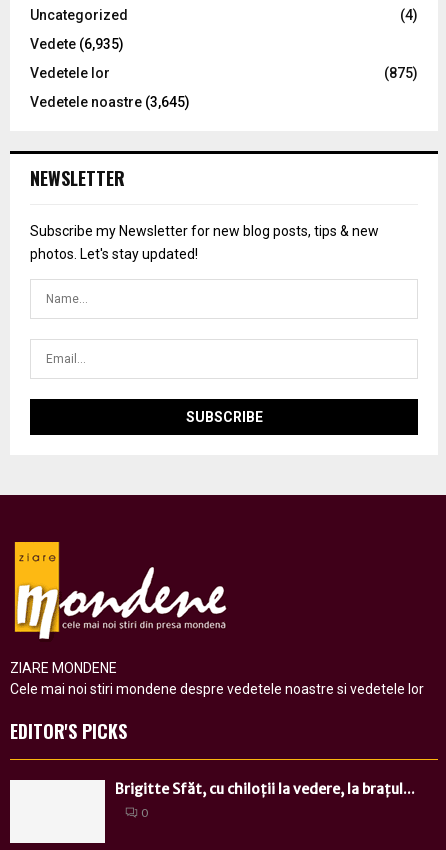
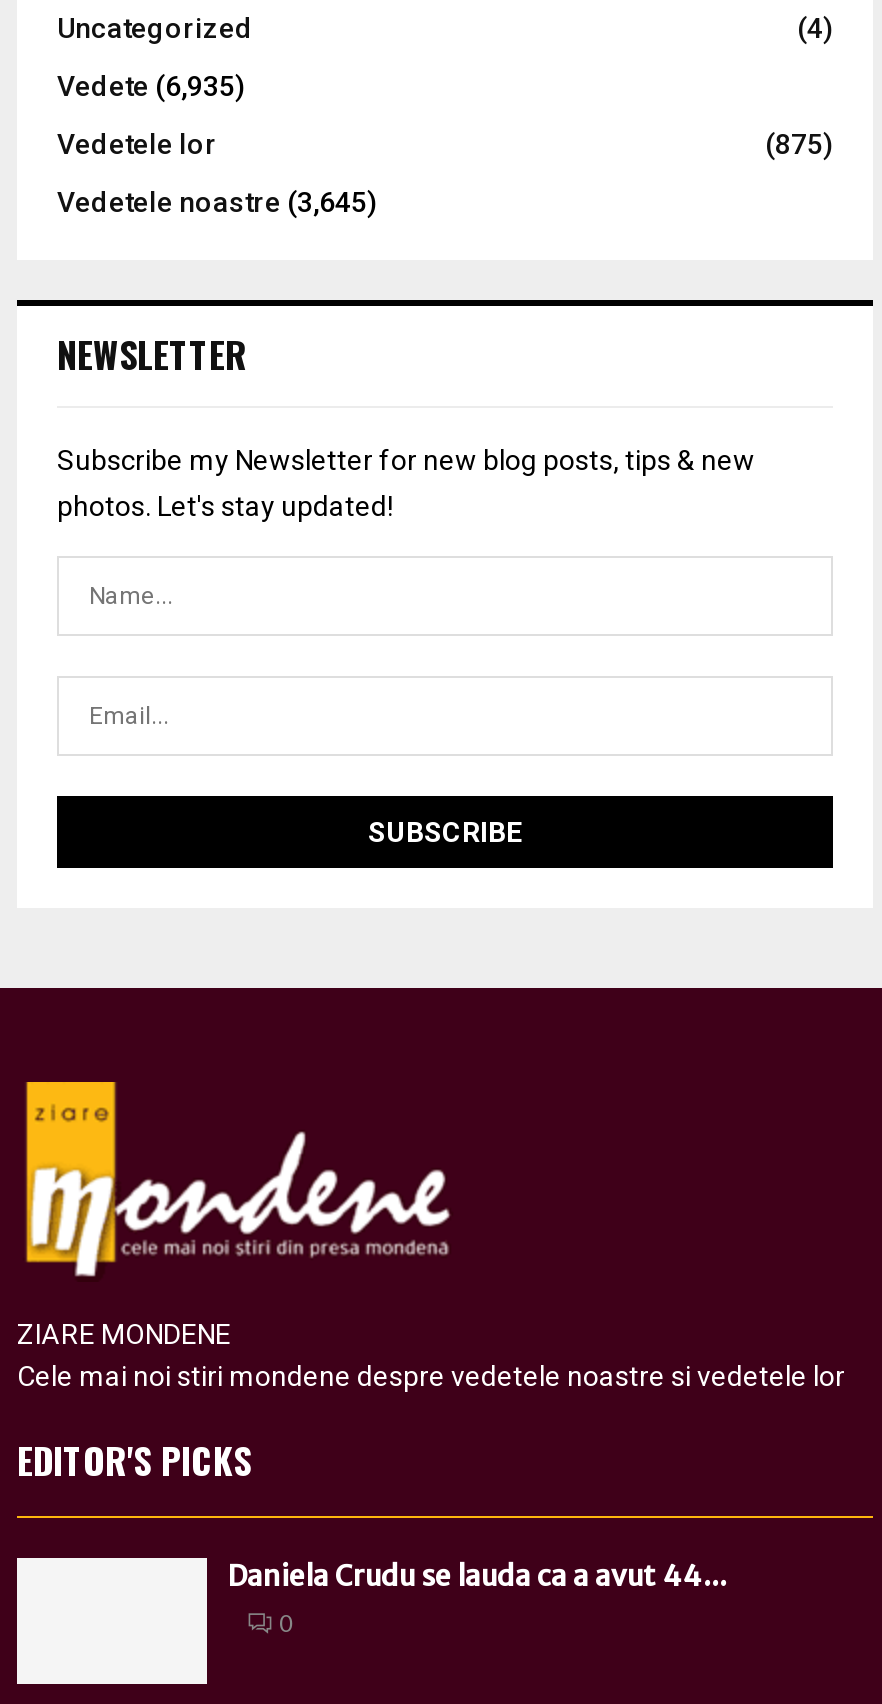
[115,780,415,798] Brigitte Sfăt, cu chiloții la vedere, la brațul... -> [227,1558,727,1594] Daniela Crudu se lauda ca a avut 44...

